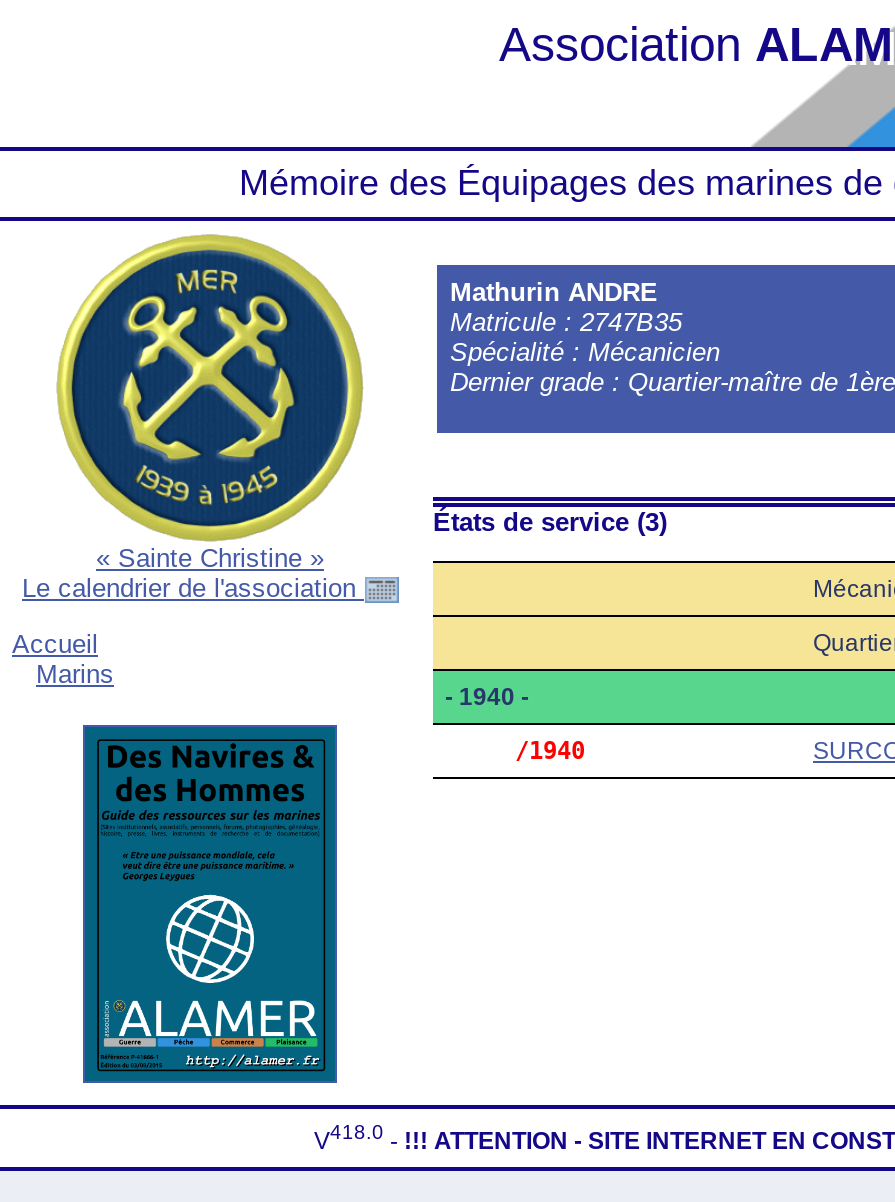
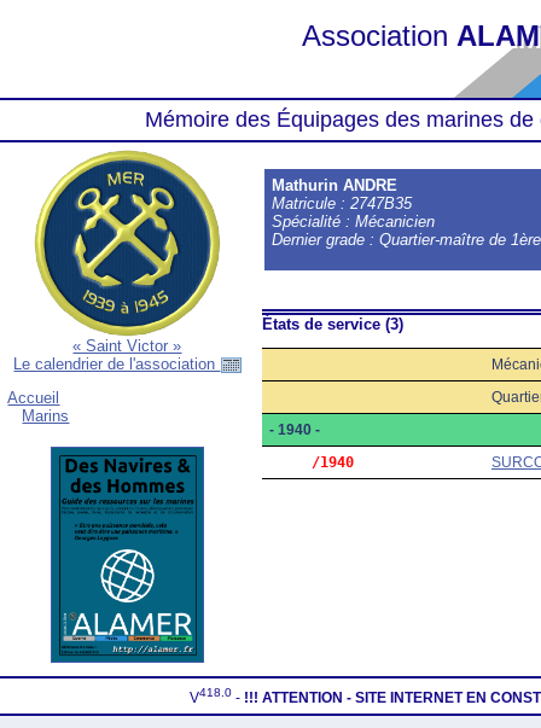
[96,543,324,573] « Sainte Christine » -> [73,337,182,355] « Saint Victor »

